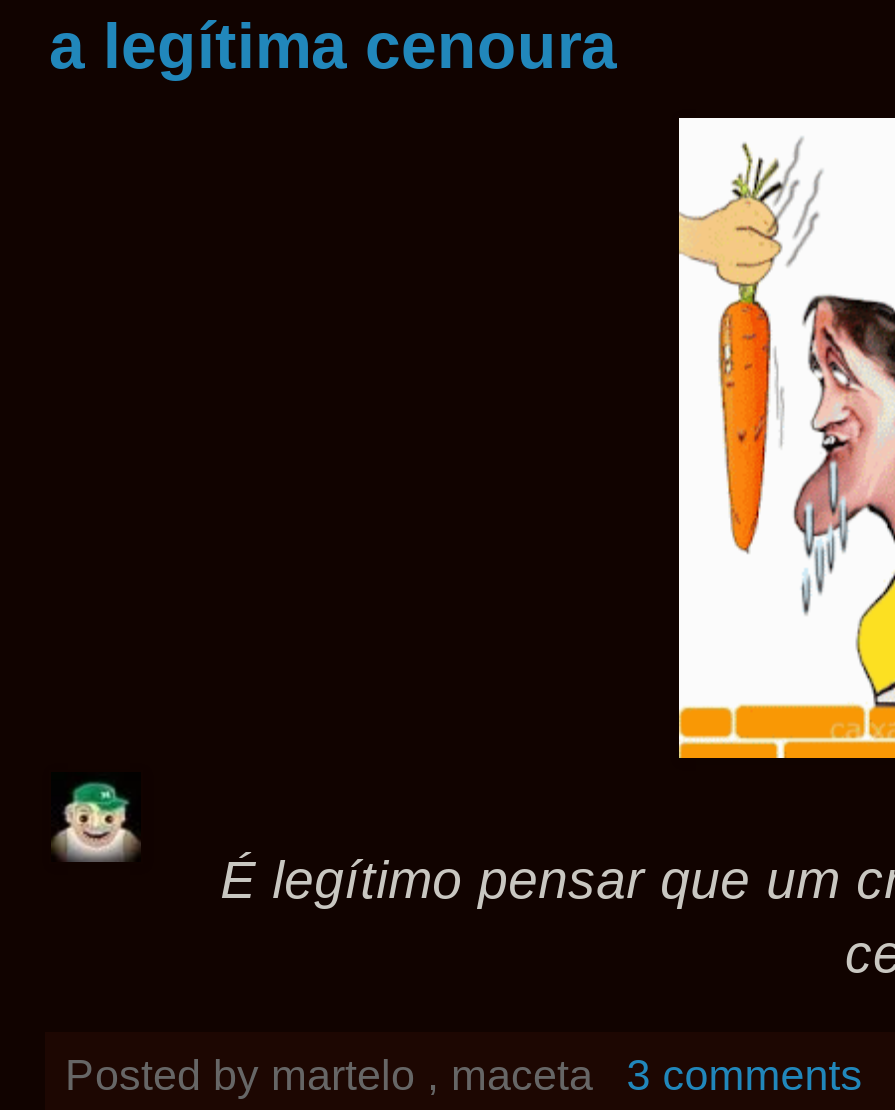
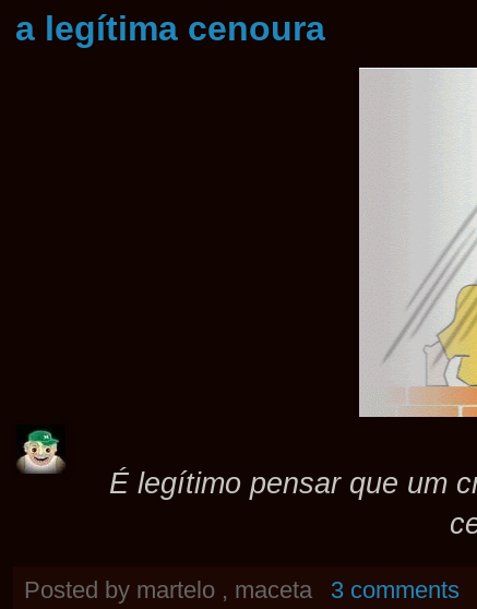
[679,120,889,760] [image] -> [358,69,474,418] [image]

